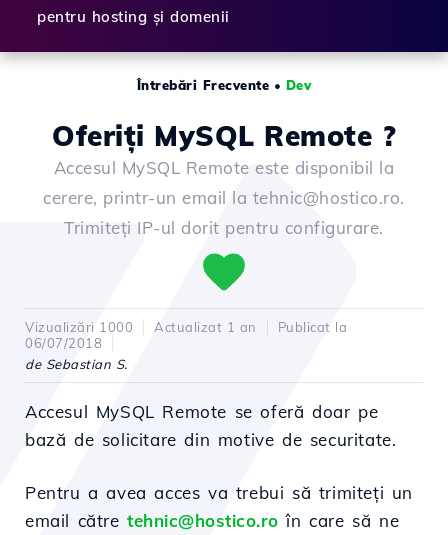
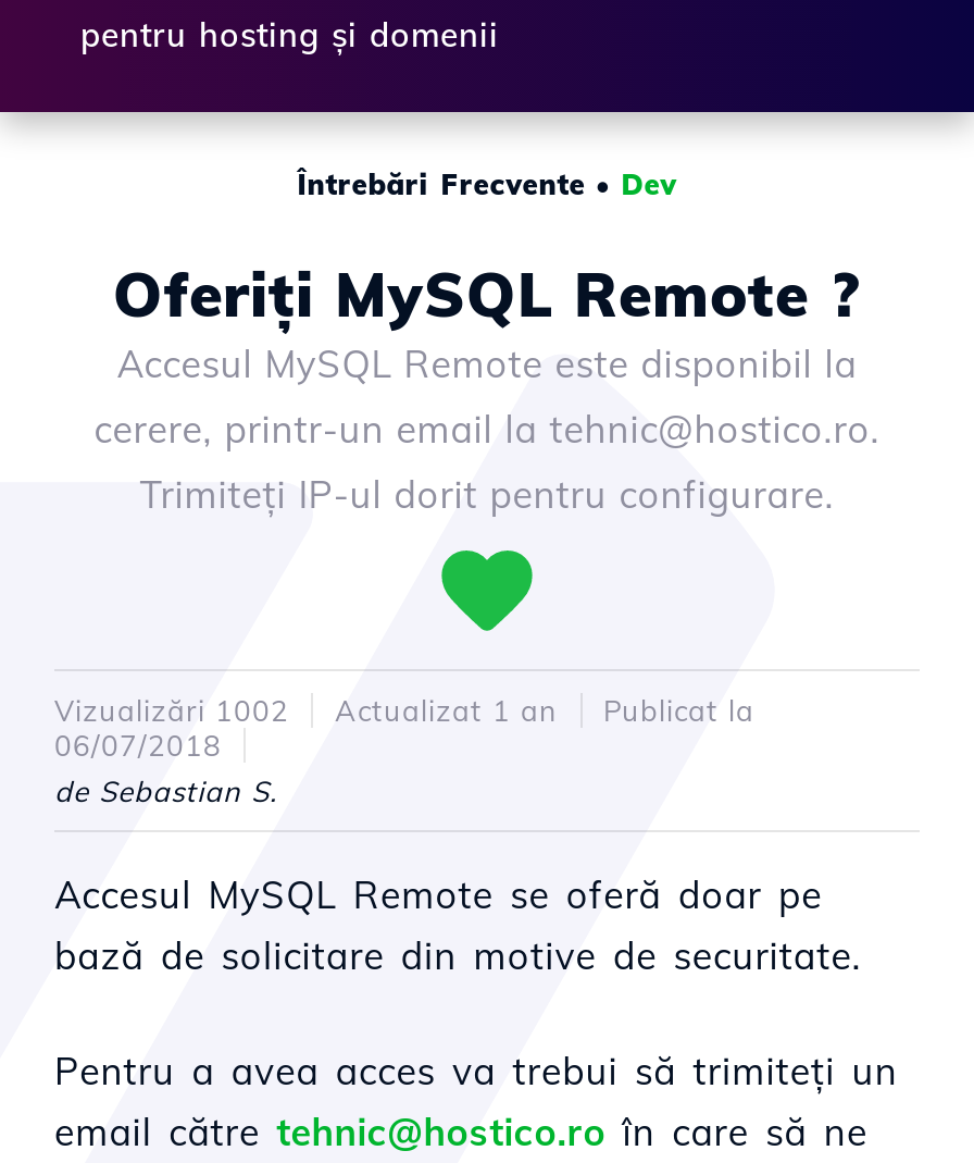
[25,319,347,335] Vizualizări 1000 Actualizat 1 an Publicat la -> [54,693,754,728] Vizualizări 1002 Actualizat 1 an Publicat la

